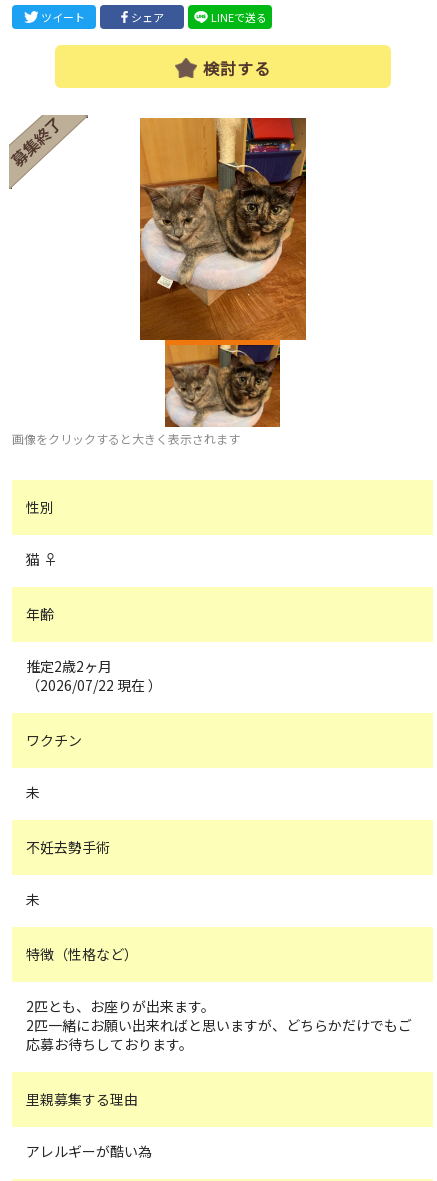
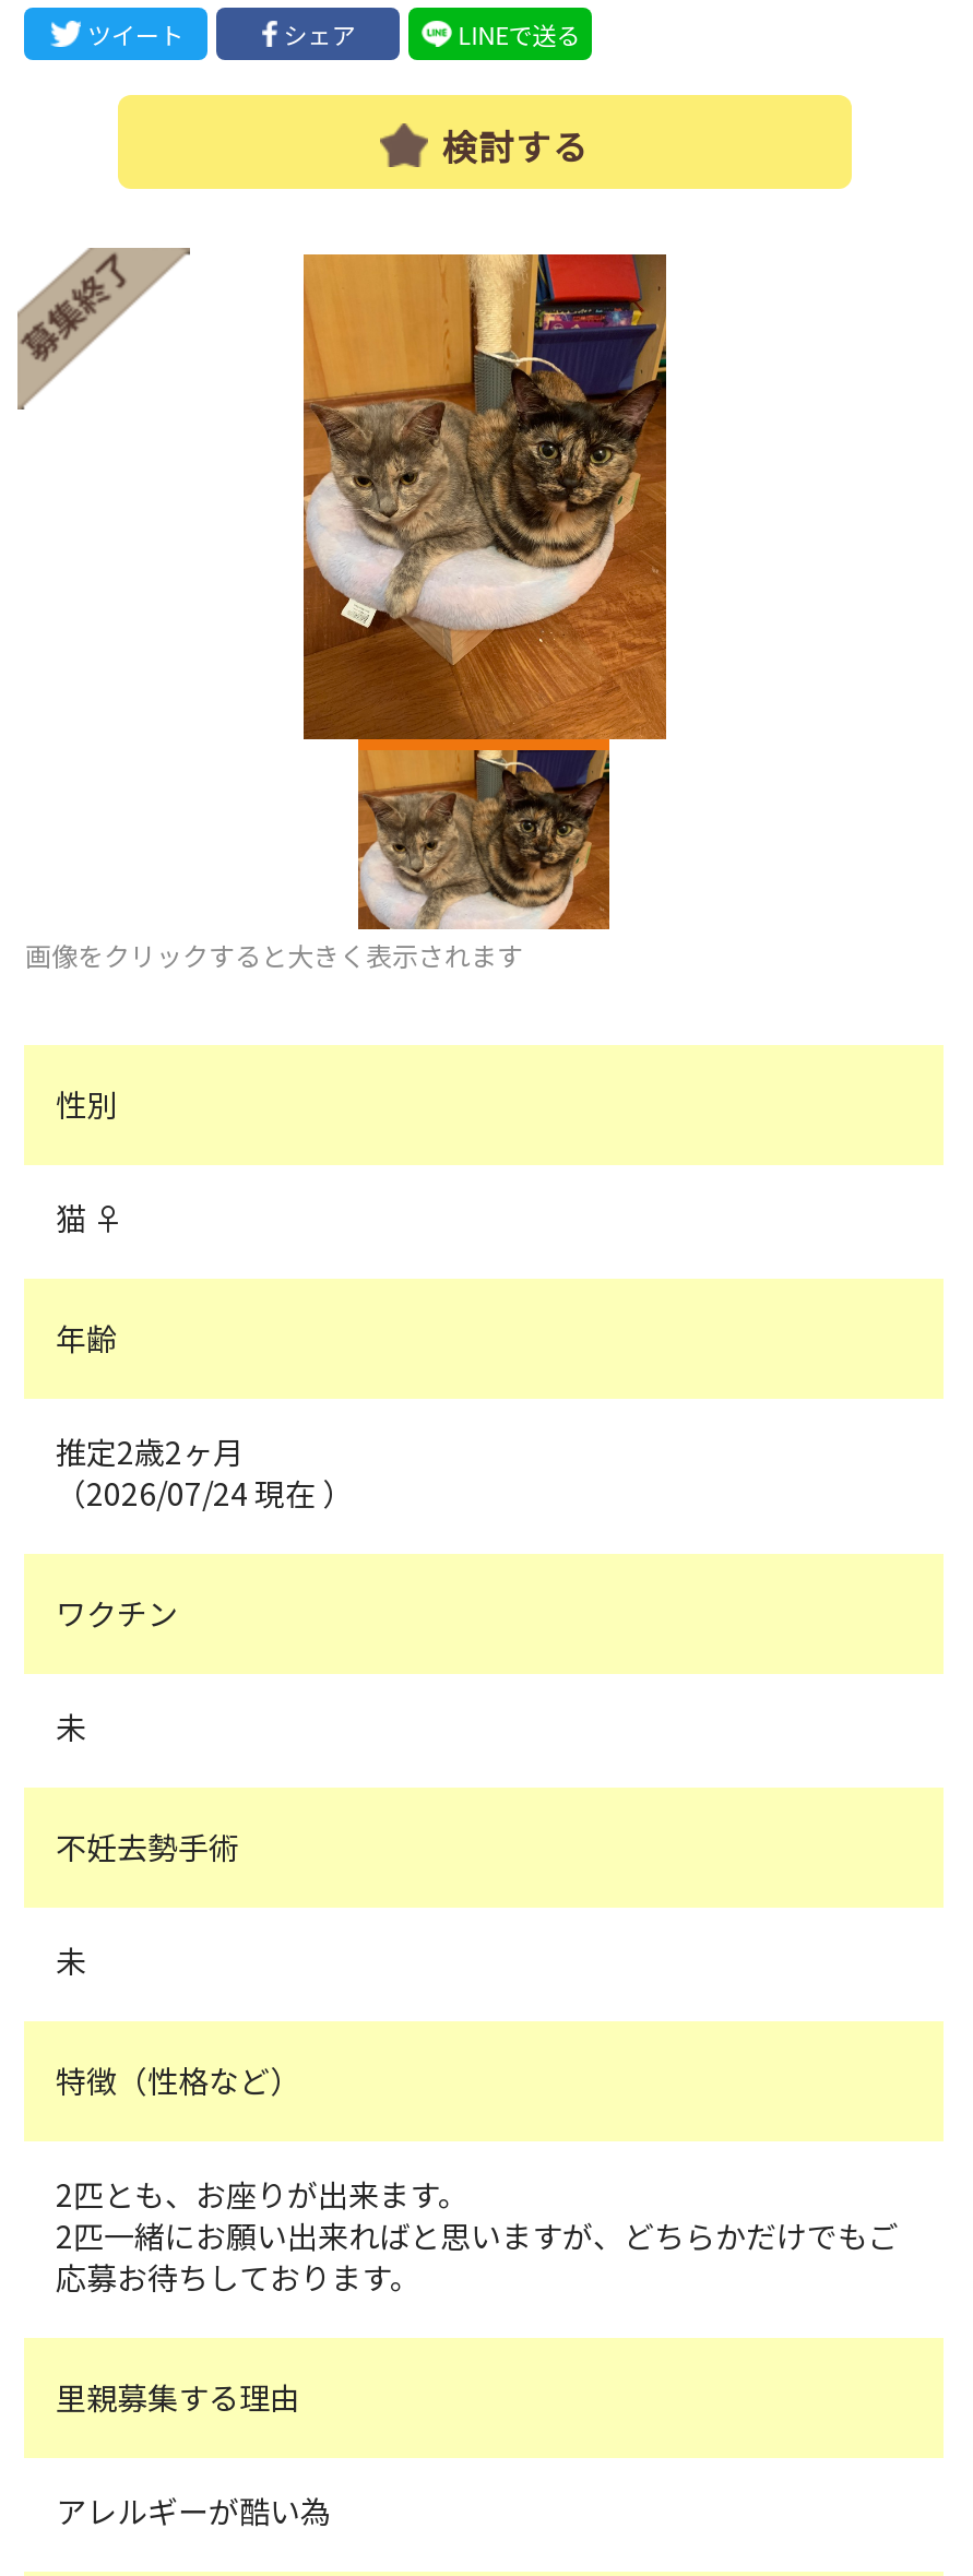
[26,675,162,695] （2026/07/22 現在 ） -> [55,1470,353,1514] （2026/07/24 現在 ）

